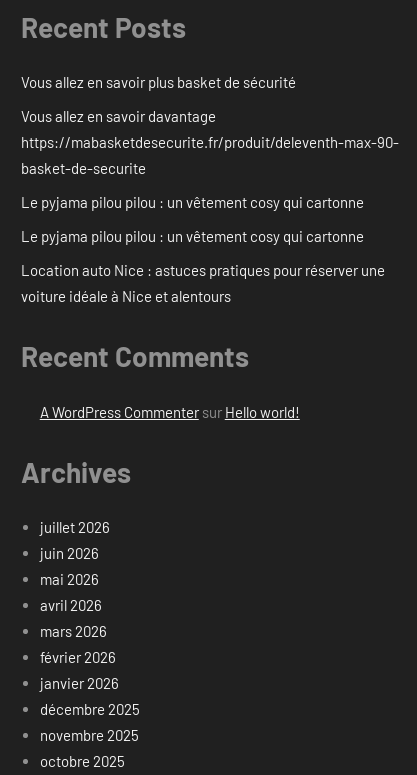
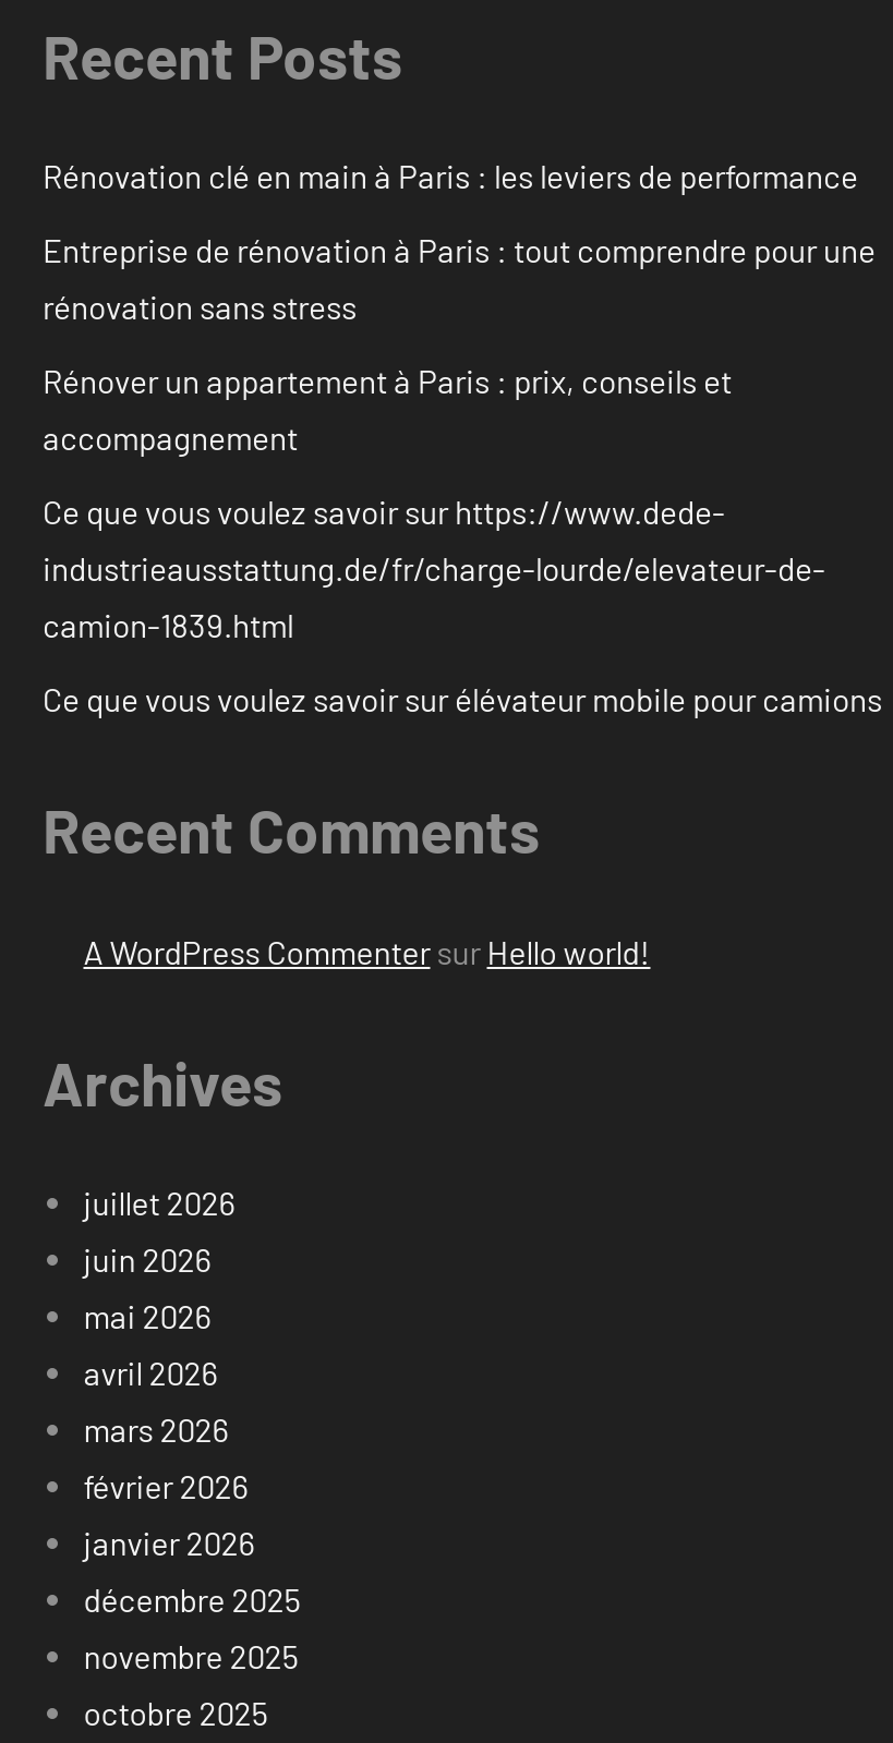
[21,73,296,91] Vous allez en savoir plus basket de sécurité -> [43,157,858,196] Rénovation clé en main à Paris : les leviers de performance
[21,107,399,177] Vous allez en savoir davantage | https://mabasketdesecurite.fr/produit/deleventh-max-90- | basket-de-securite -> [43,231,876,327] Entreprise de rénovation à Paris : tout comprendre pour une | rénovation sans stress
[21,193,364,211] Le pyjama pilou pilou : un vêtement cosy qui cartonne -> [43,361,732,457] Rénover un appartement à Paris : prix, conseils et | accompagnement
[21,227,364,245] Le pyjama pilou pilou : un vêtement cosy qui cartonne -> [43,492,825,645] Ce que vous voulez savoir sur https://www.dede- | industrieausstattung.de/fr/charge-lourde/elevateur-de- | camion-1839.html
[21,261,385,305] Location auto Nice : astuces pratiques pour réserver une | voiture idéale à Nice et alentours -> [43,680,882,719] Ce que vous voulez savoir sur élévateur mobile pour camions

